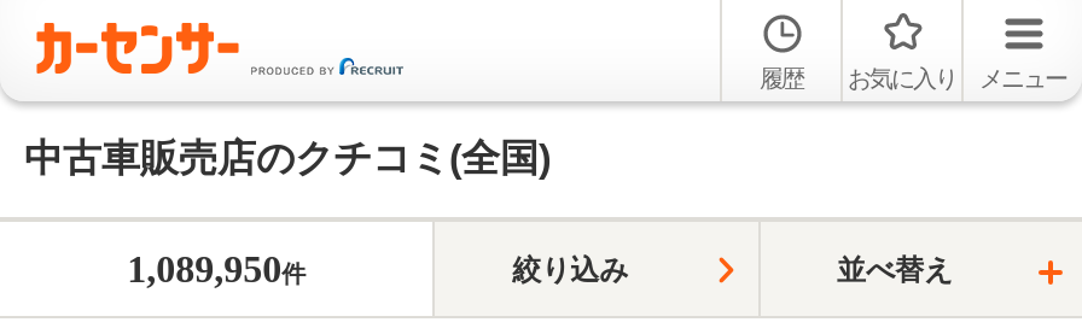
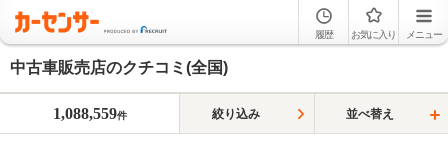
[127,248,306,289] 1,089,950件 -> [53,105,127,122] 1,088,559件

